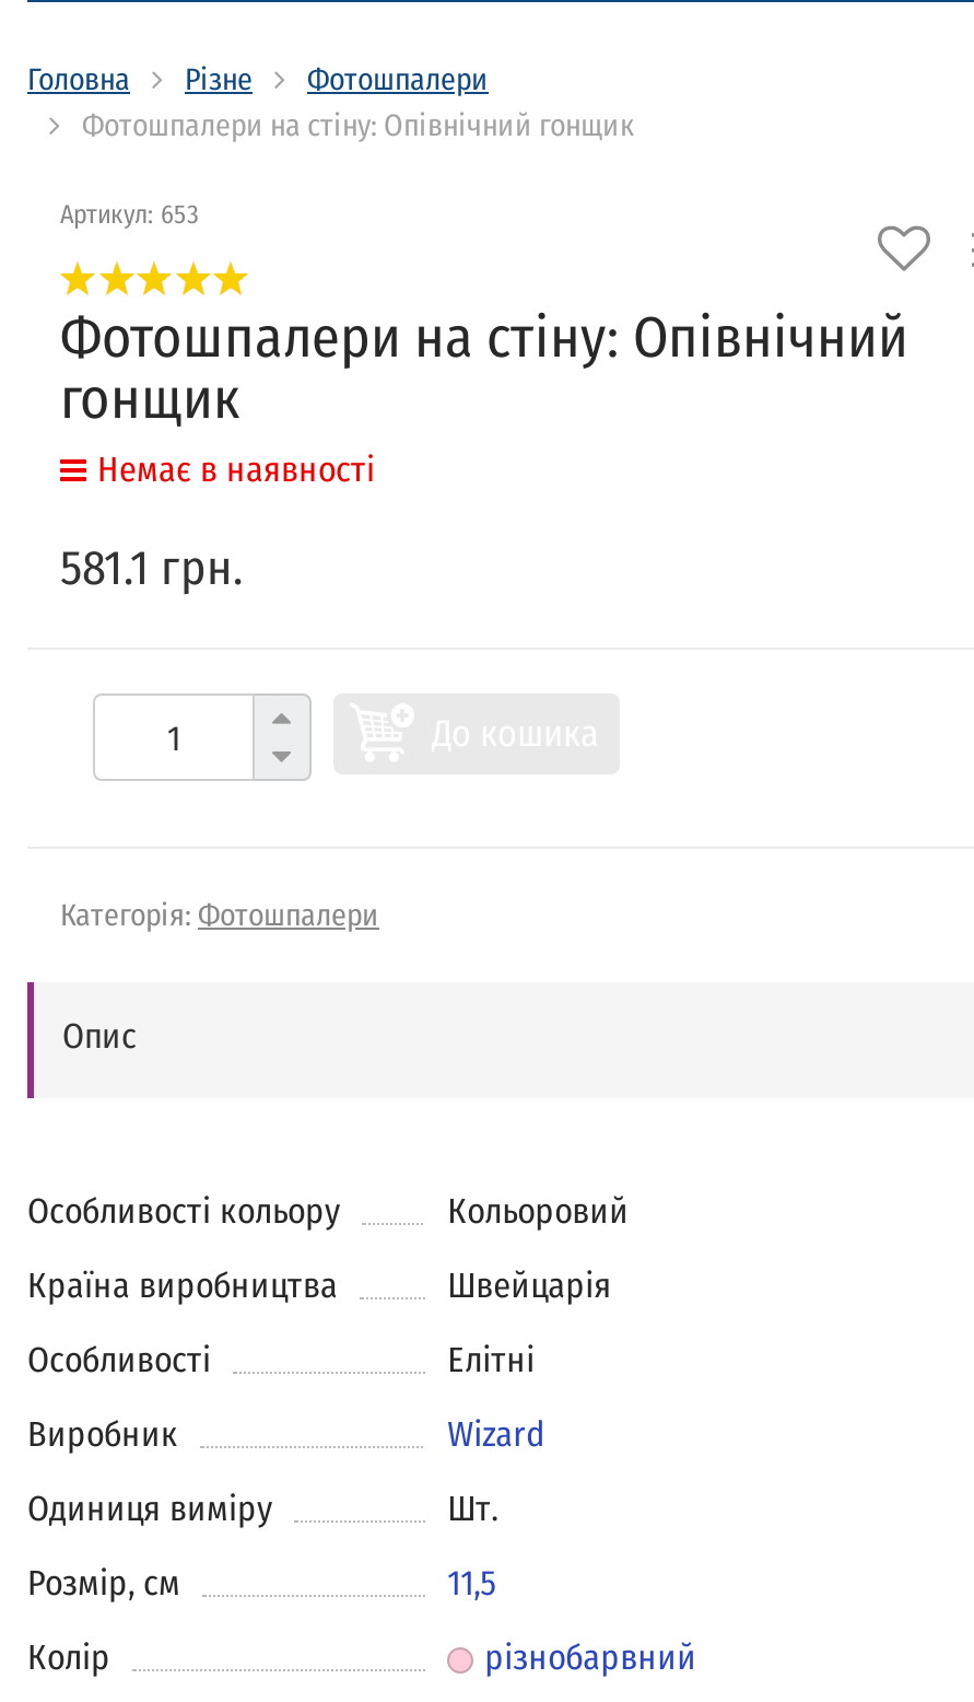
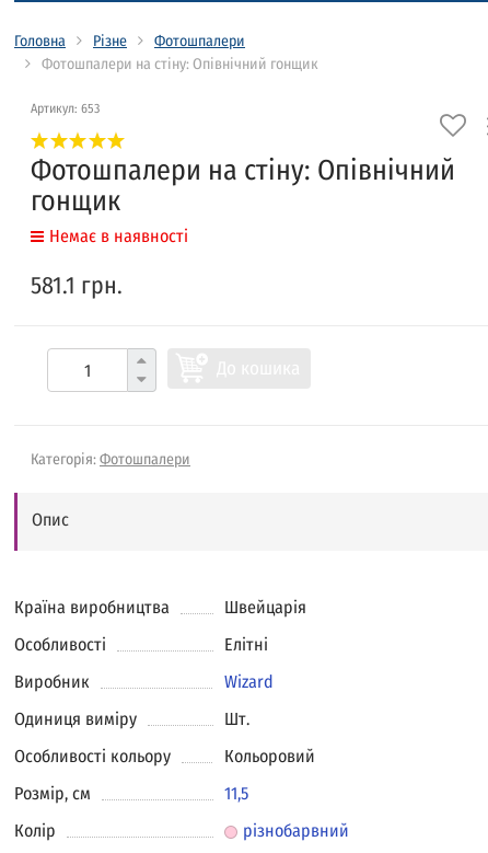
moved [27,1190,629,1232] -> [14,746,315,766]: Особливості кольору | Кольоровий
moved [27,1264,611,1529] -> [14,597,306,729]: Країна виробництва | Швейцарія | Особливості | Елітні | Виробник | Wizard | Одиниця виміру | Шт.

